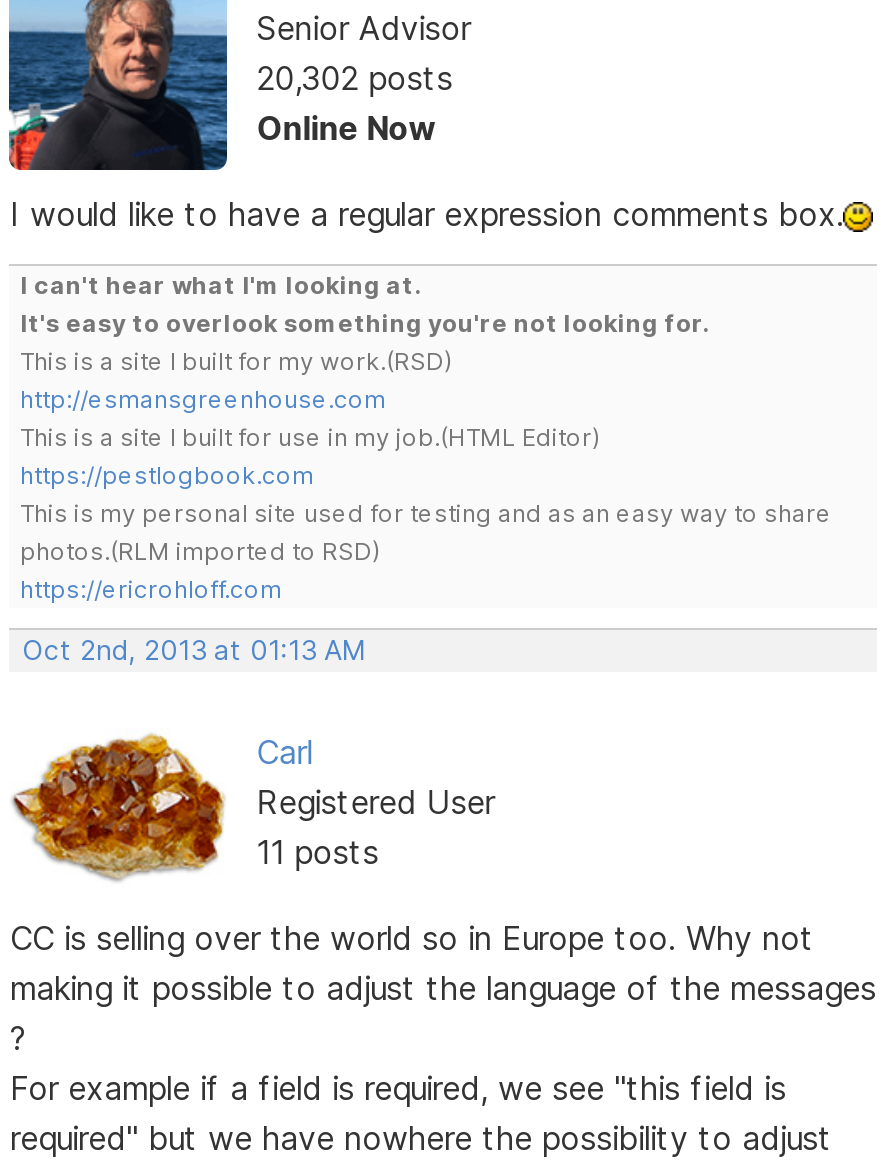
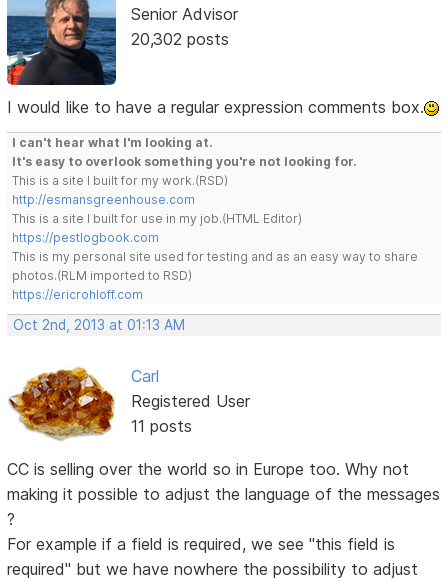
[256,108,436,148] Online Now -> none

